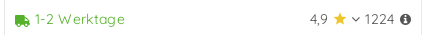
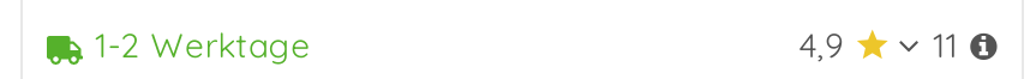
[365,9,395,27] 1224 -> [933,23,958,66] 11

